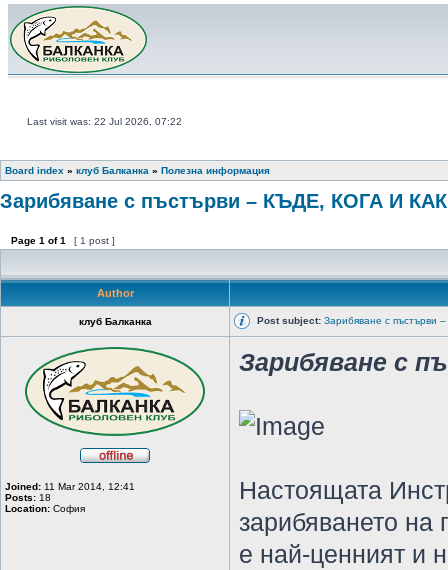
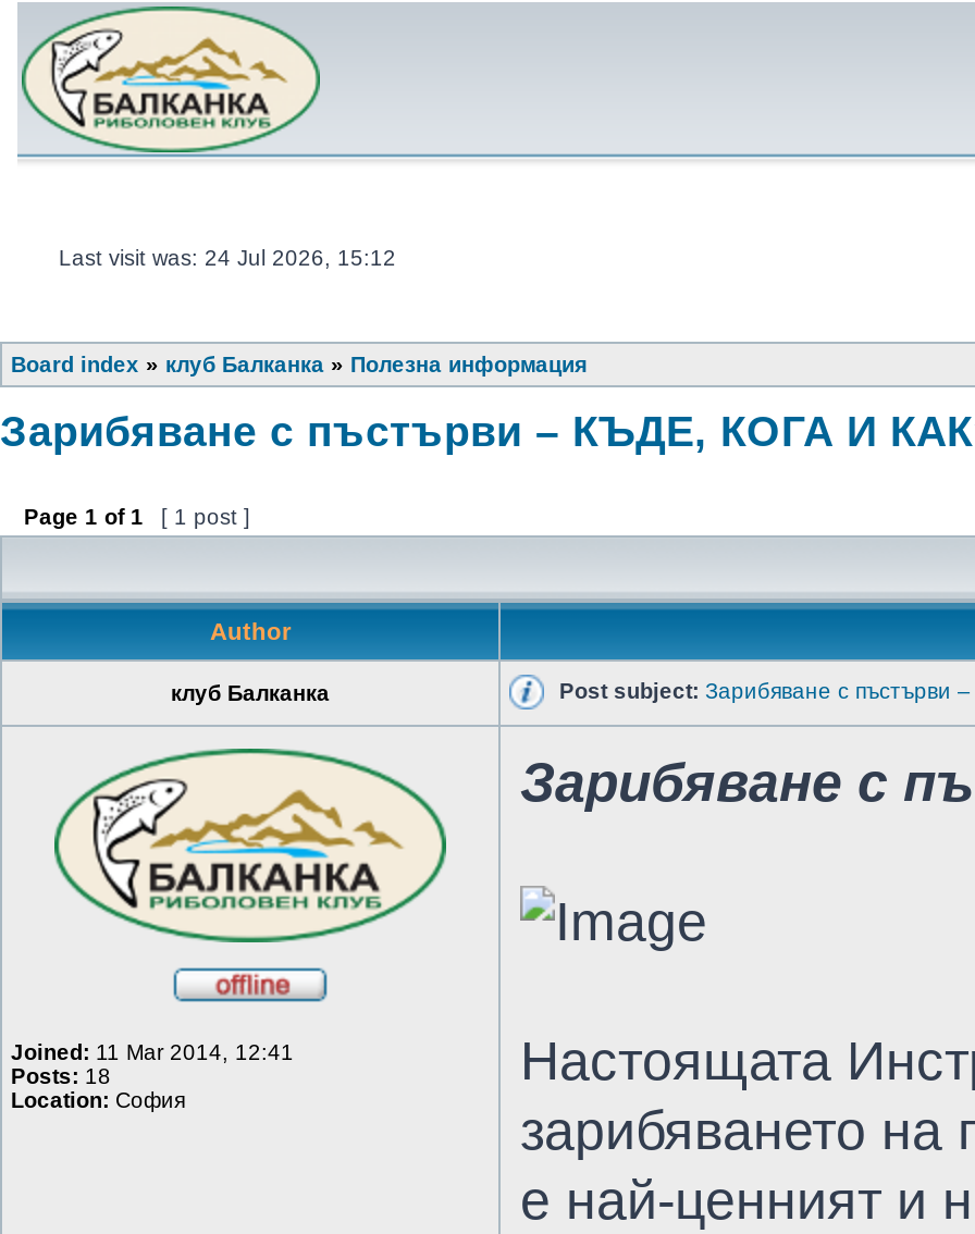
[27,116,182,127] Last visit was: 22 Jul 2026, 07:22 -> [59,246,396,270] Last visit was: 24 Jul 2026, 15:12

